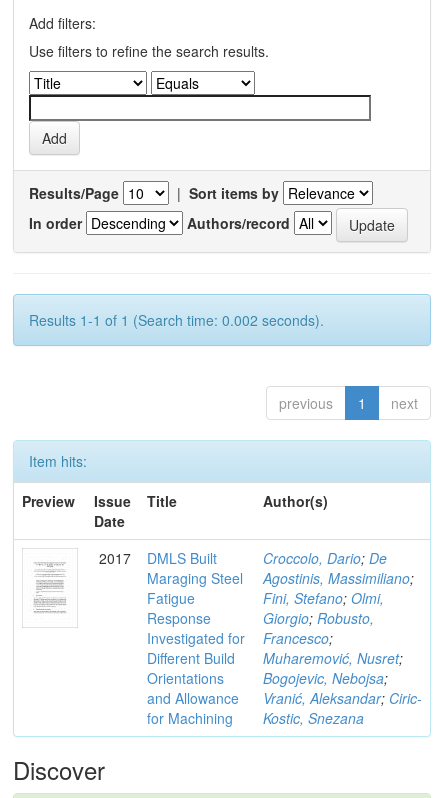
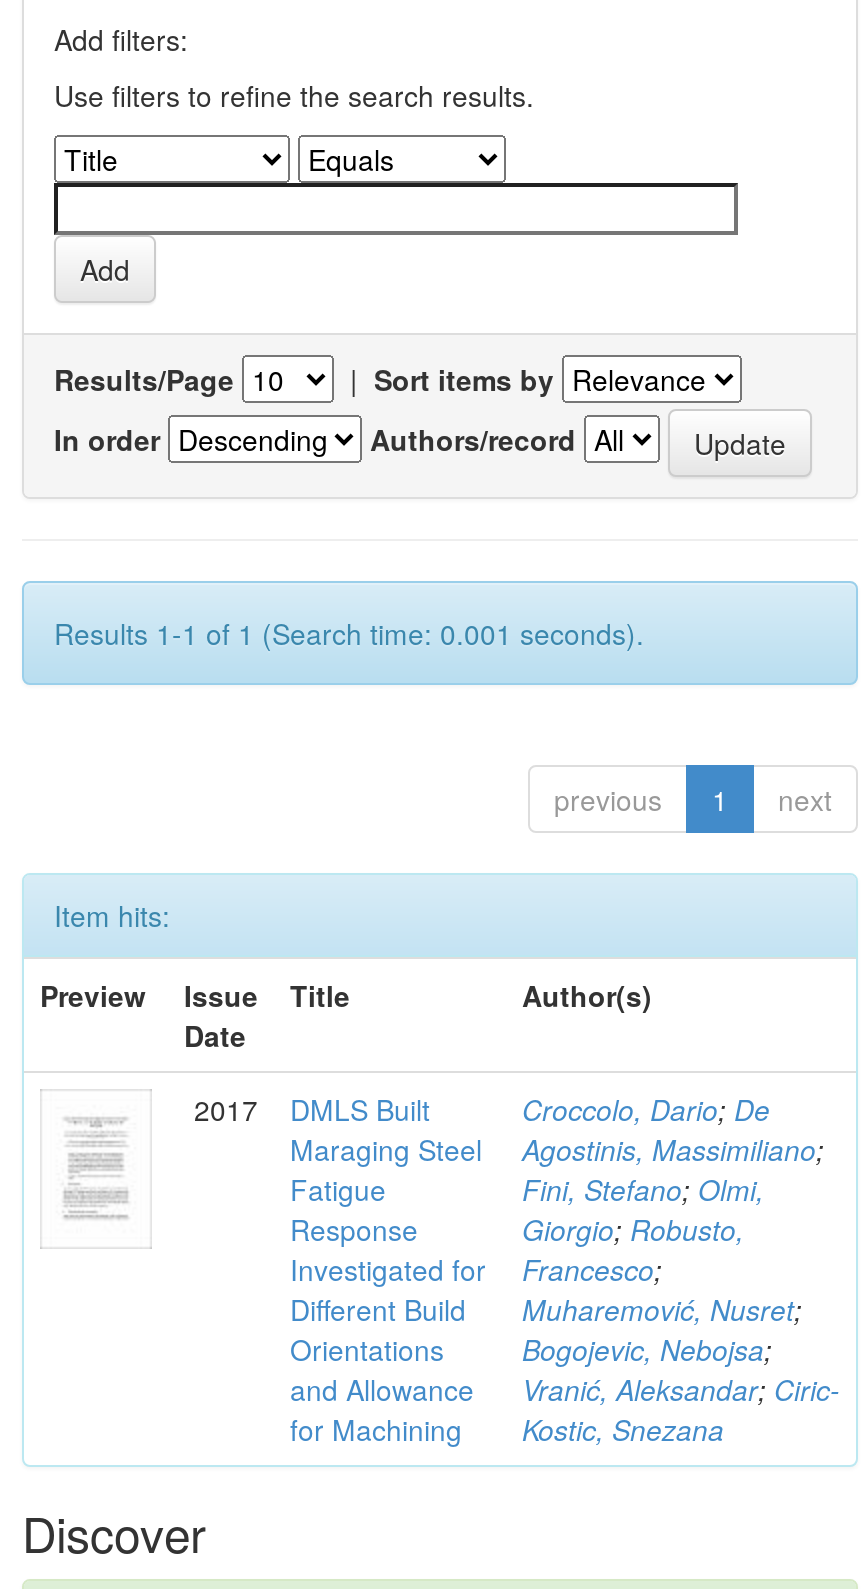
[29,310,324,330] Results 1-1 of 1 (Search time: 0.002 seconds). -> [54,613,644,653] Results 1-1 of 1 (Search time: 0.001 seconds).

